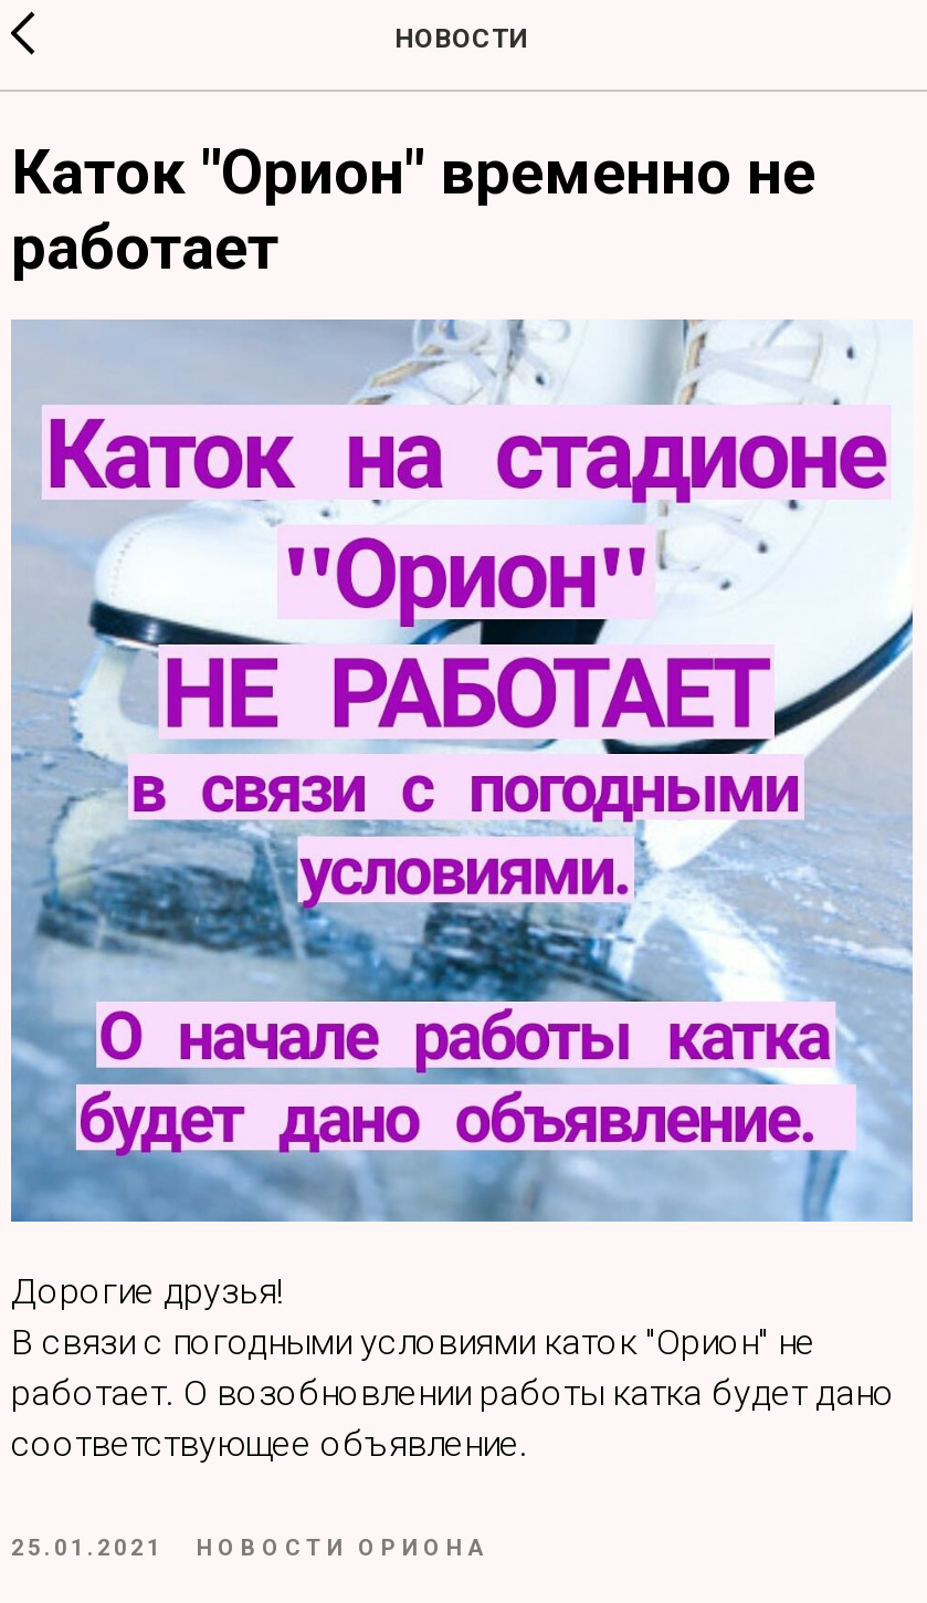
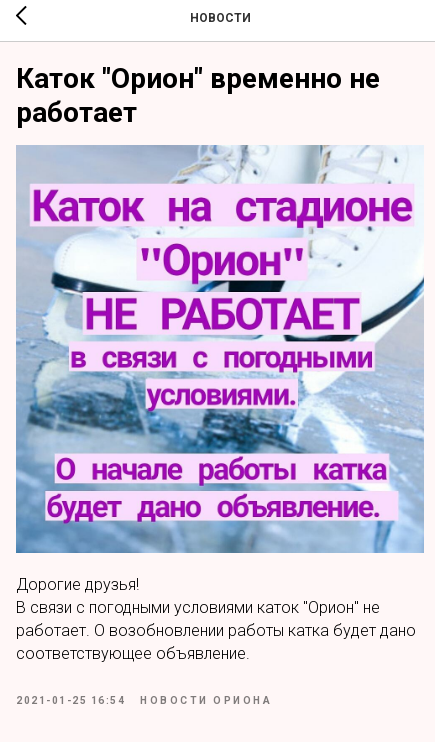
[11,1536,488,1560] 25.01.2021 НОВОСТИ ОРИОНА -> [16,695,272,706] 2021-01-25 16:54 НОВОСТИ ОРИОНА

